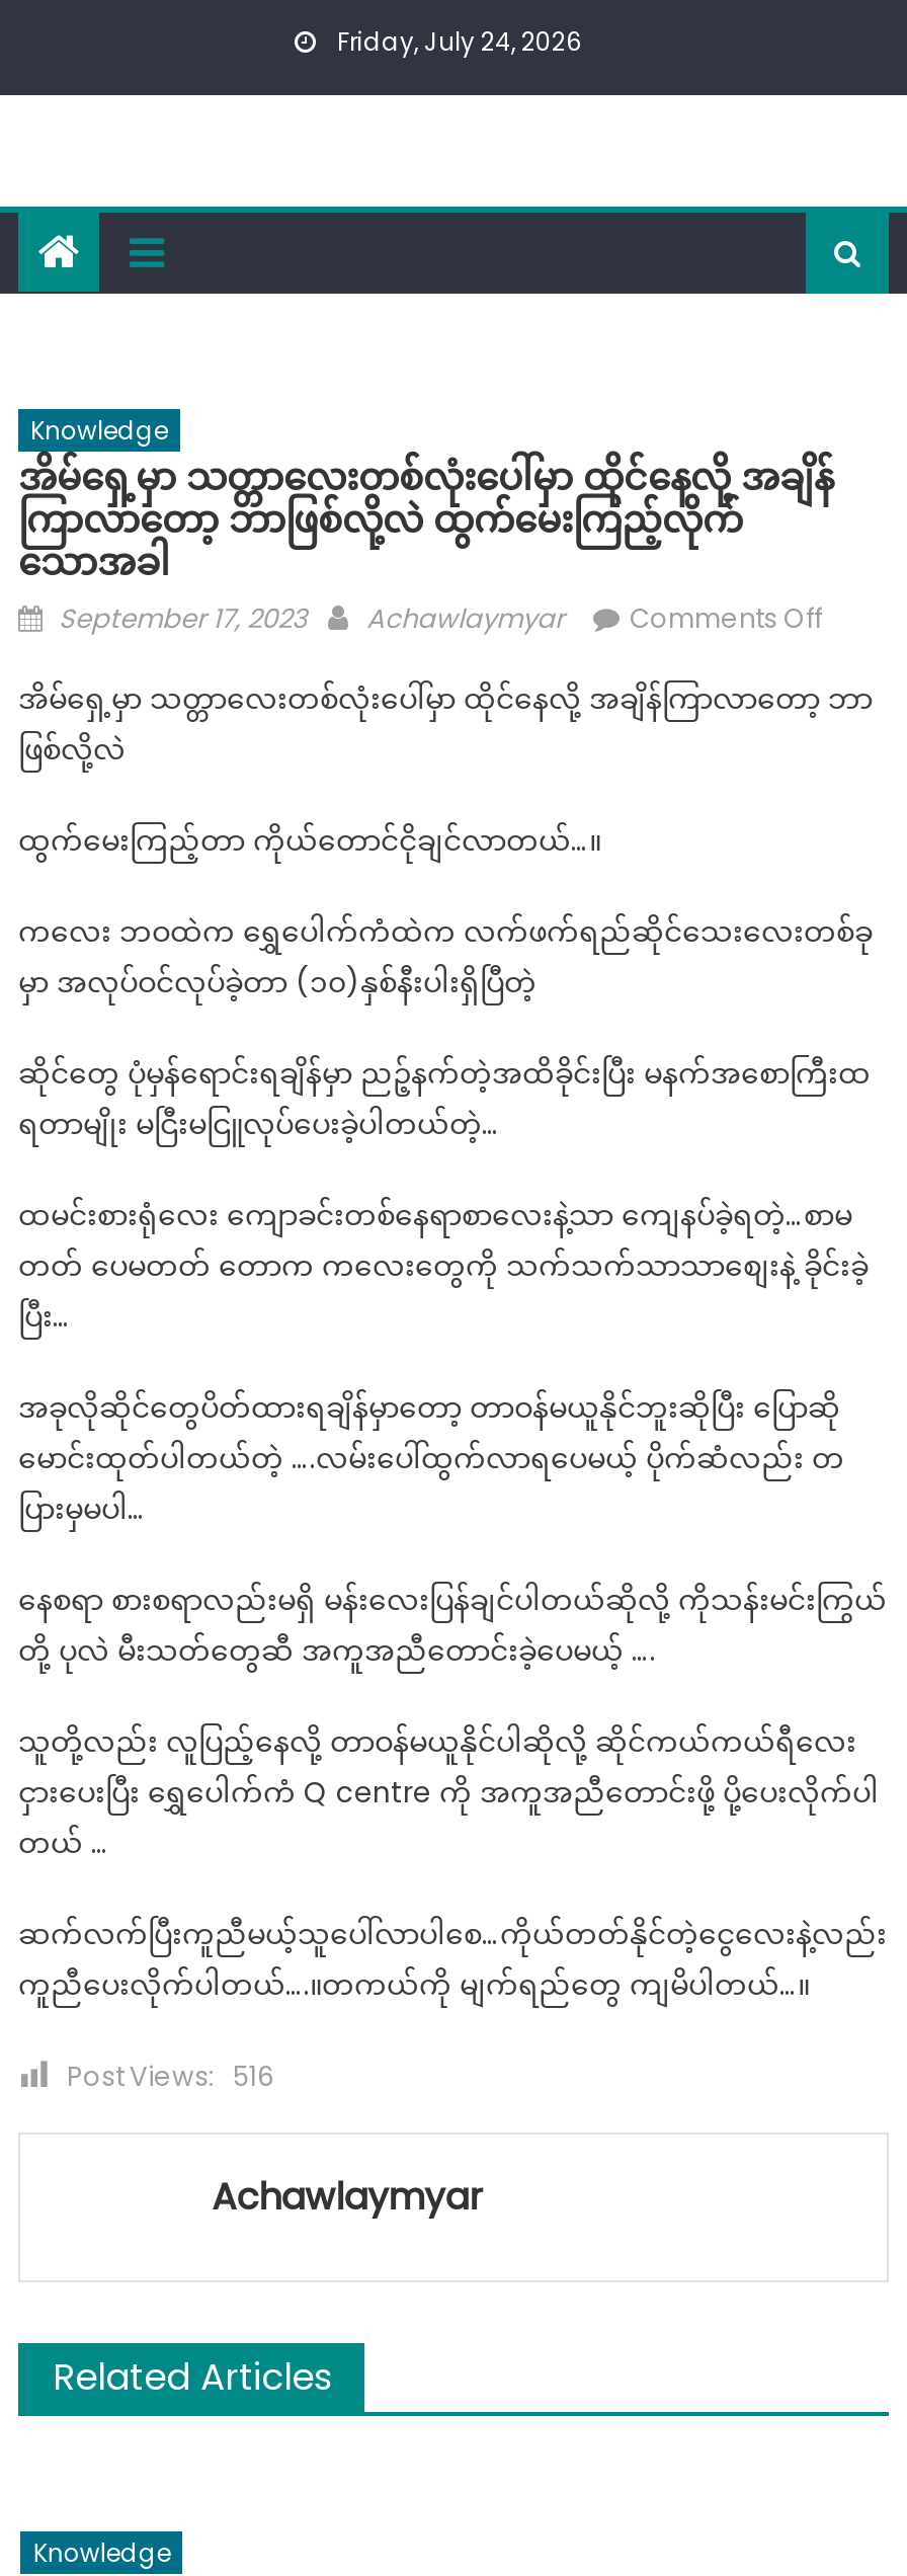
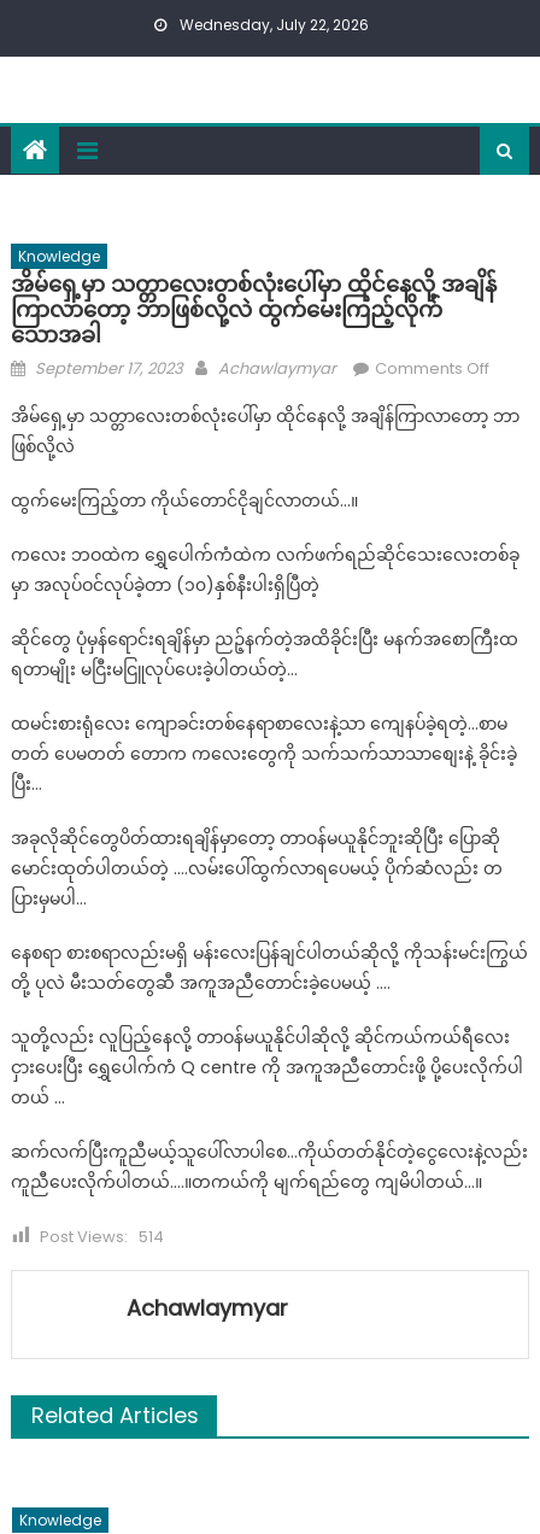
[331,24,582,59] Friday, July 24, 2026 -> [175,14,368,35] Wednesday, July 22, 2026
[67,2058,273,2096] Post Views: 516 -> [40,1225,164,1248] Post Views: 514

